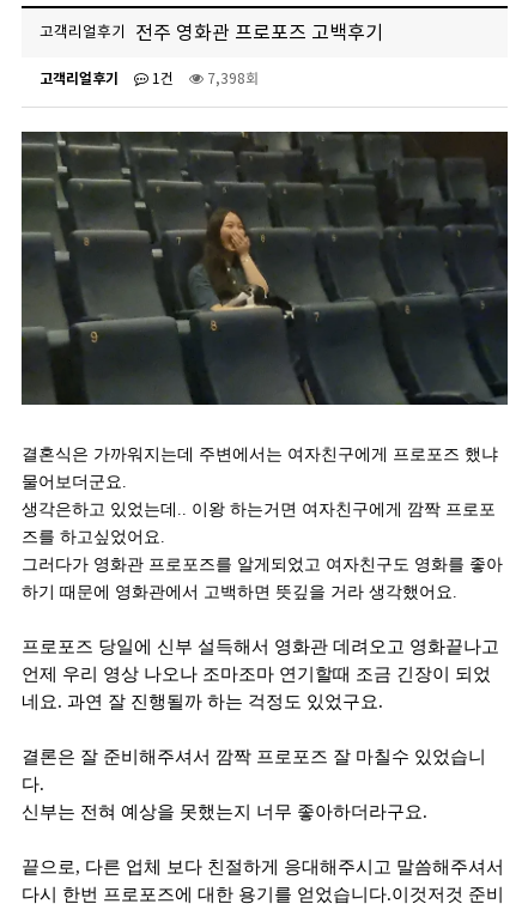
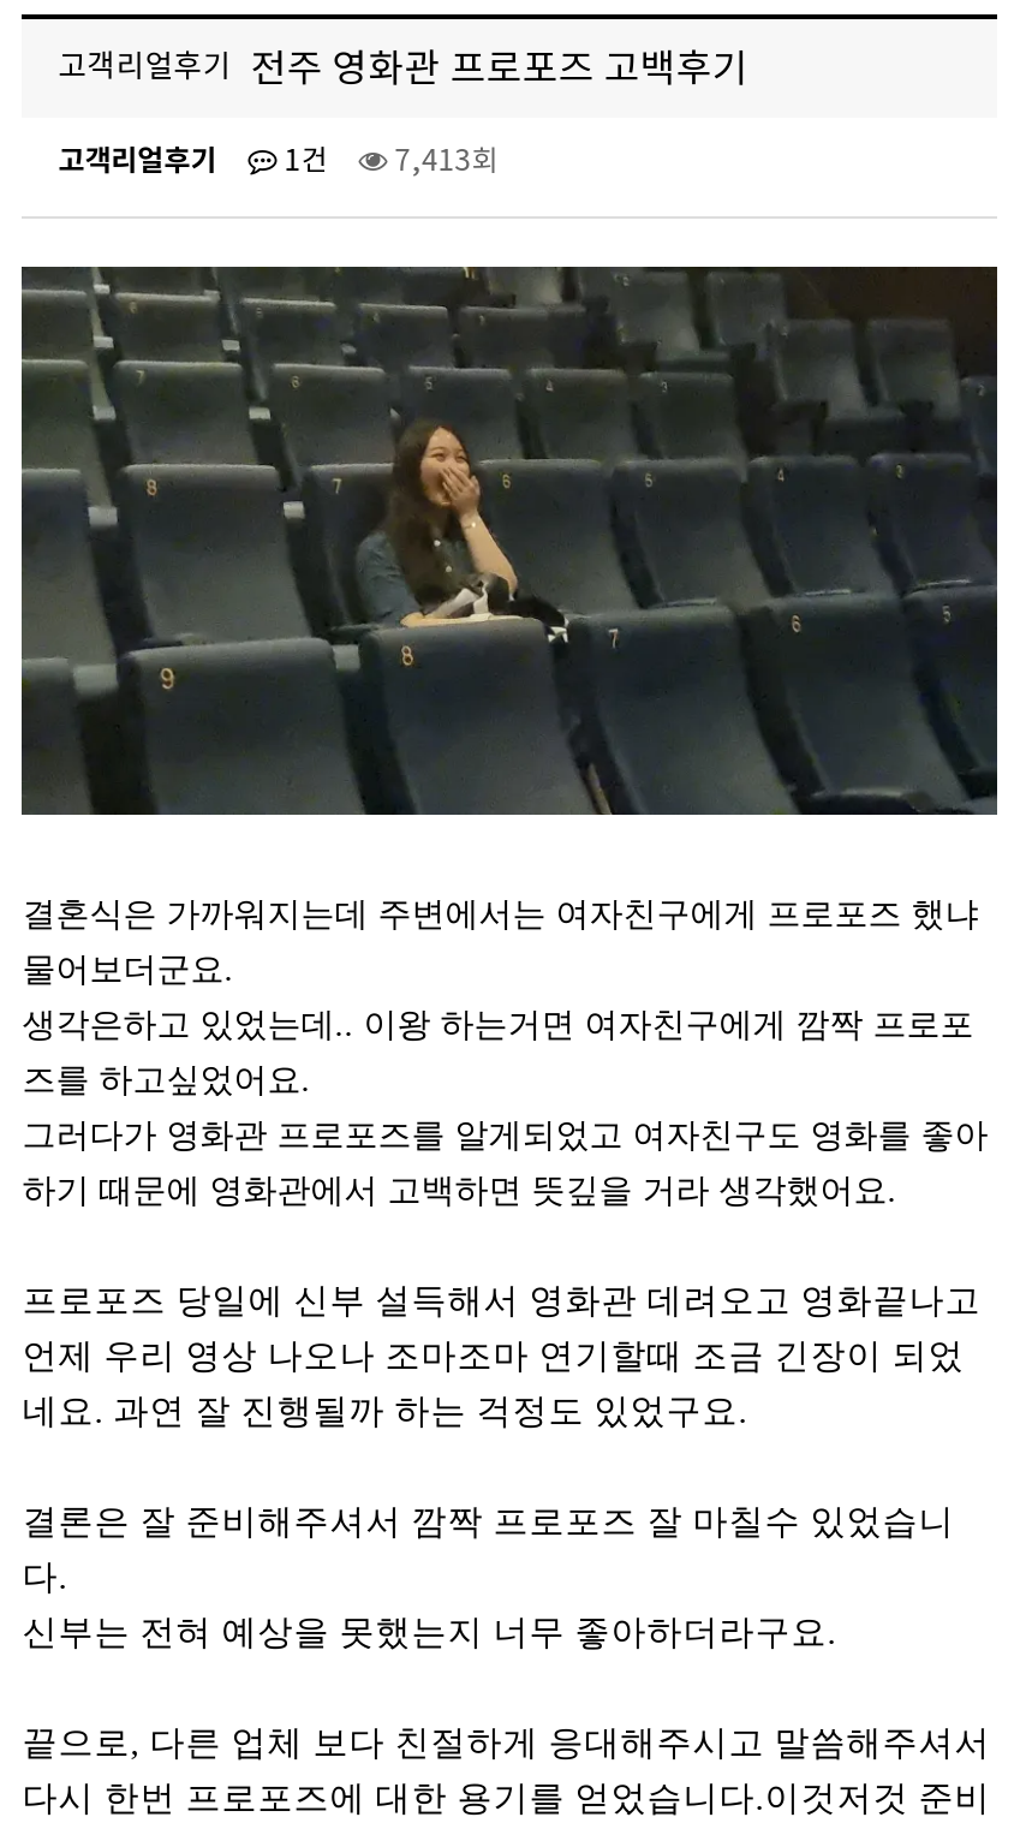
[40,70,259,88] 고객리얼후기 1건 7,398회 -> [58,142,498,178] 고객리얼후기 1건 7,413회

